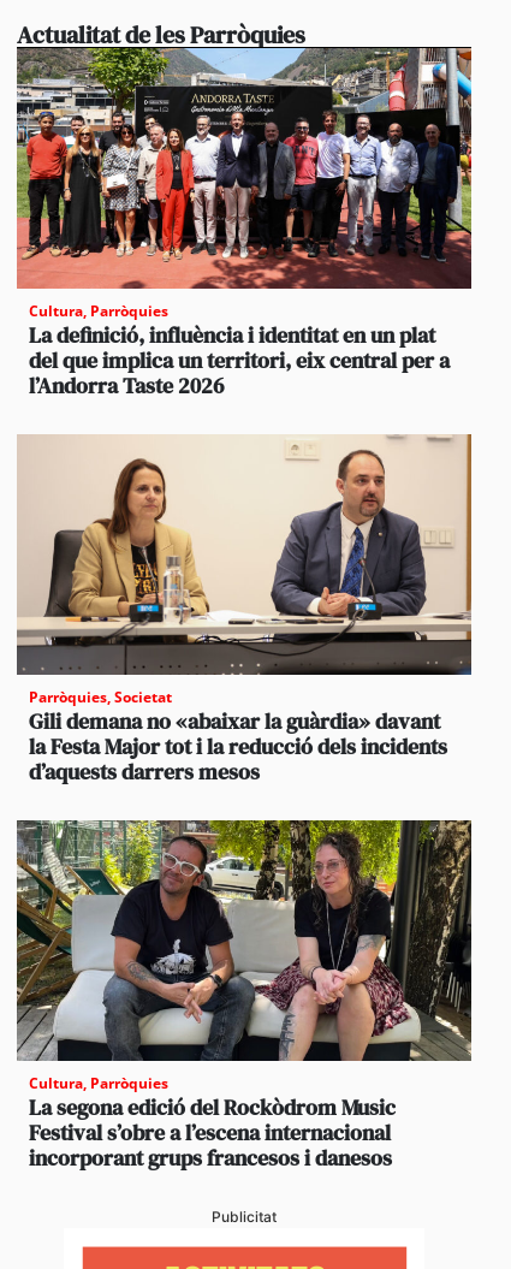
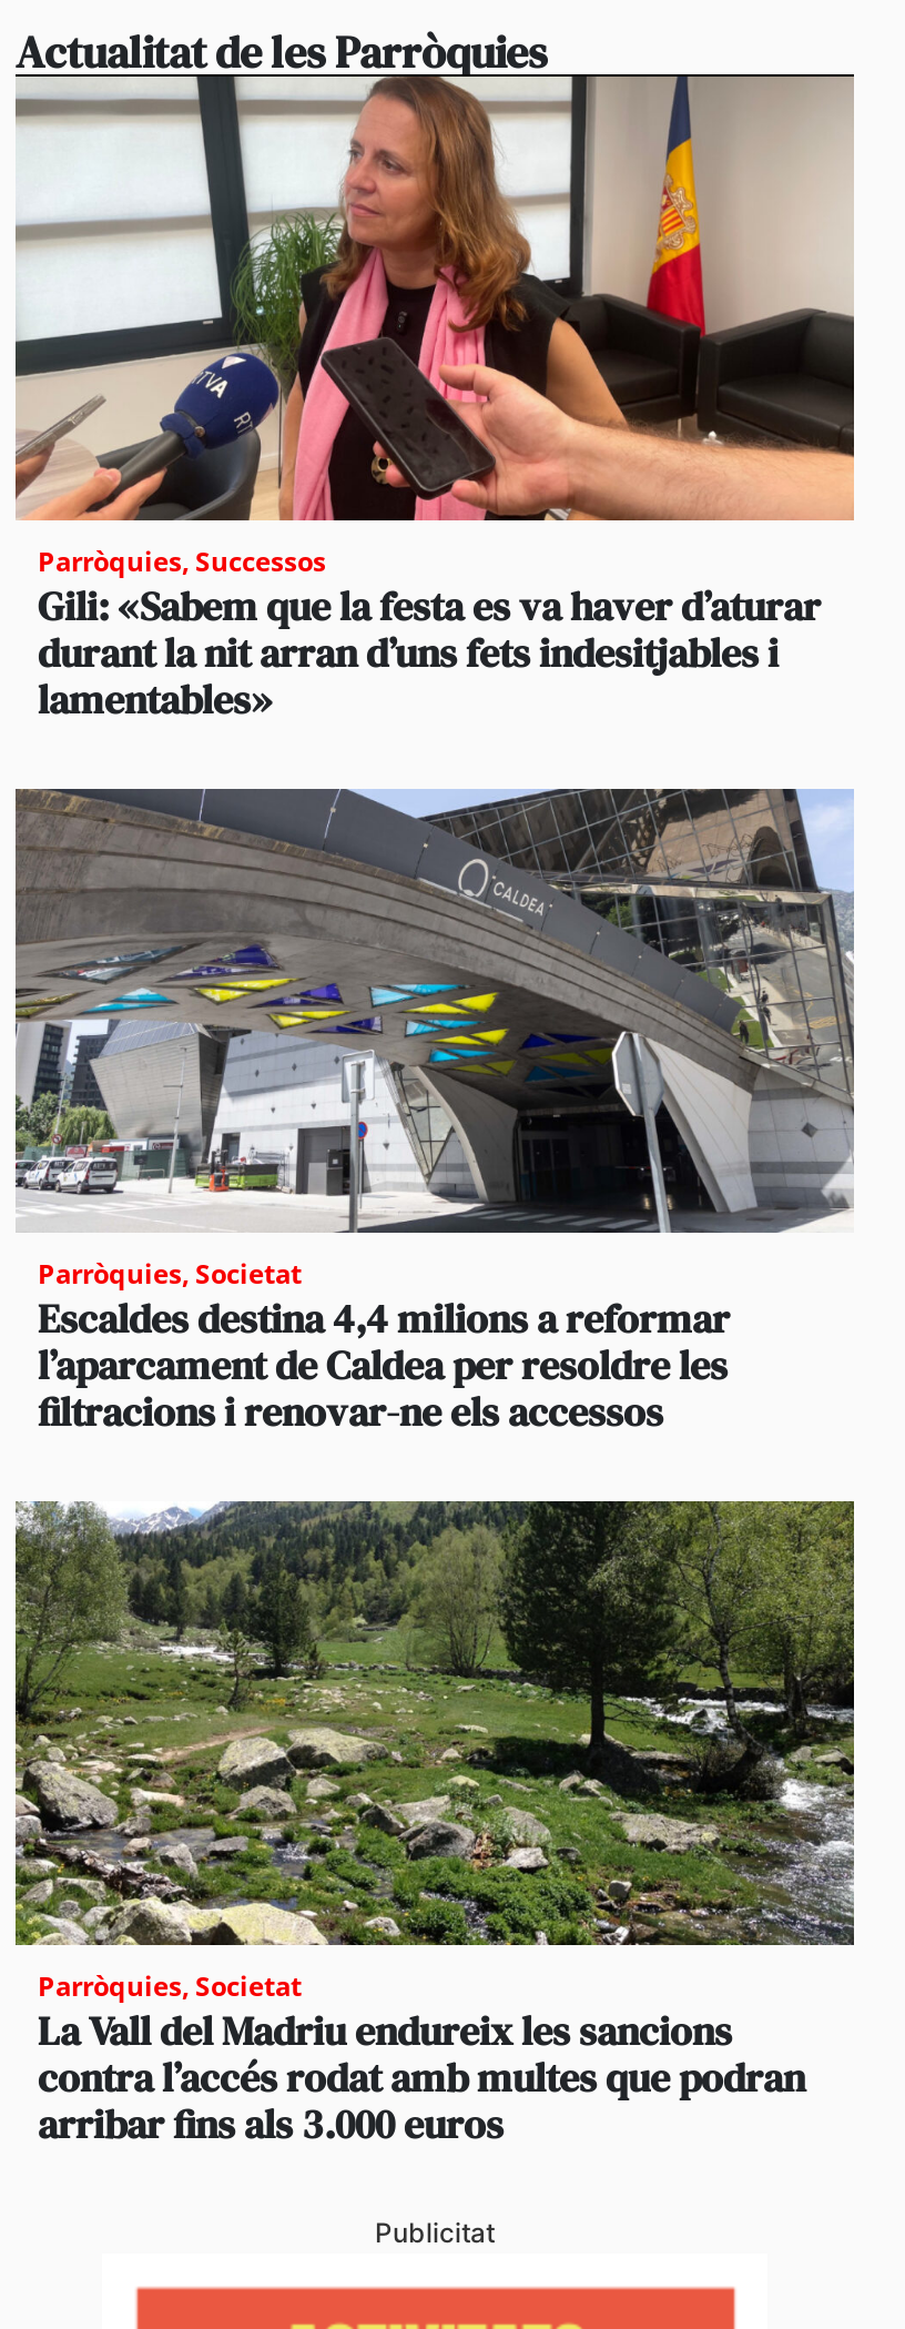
[16,47,473,401] [image] | Cultura, Parròquies | La definició, influència i identitat en un plat | del que implica un territori, eix central per a | l’Andorra Taste 2026 -> [13,77,856,727] [image] | Parròquies, Successos | Gili: «Sabem que la festa es va haver d’aturar | durant la nit arran d’uns fets indesitjables i | lamentables»
[16,433,473,787] [image] | Gili demana no «abaixar la guàrdia» davant | la Festa Major tot i la reducció dels incidents | d’aquests darrers mesos -> [13,787,856,1439] [image] | Escaldes destina 4,4 milions a reformar | l’aparcament de Caldea per resoldre les | filtracions i renovar-ne els accessos
[17,819,473,1173] [image] | Cultura, Parròquies | La segona edició del Rockòdrom Music | Festival s’obre a l’escena internacional | incorporant grups francesos i danesos -> [16,1499,856,2152] [image] | Parròquies, Societat | La Vall del Madriu endureix les sancions | contra l’accés rodat amb multes que podran | arribar fins als 3.000 euros

